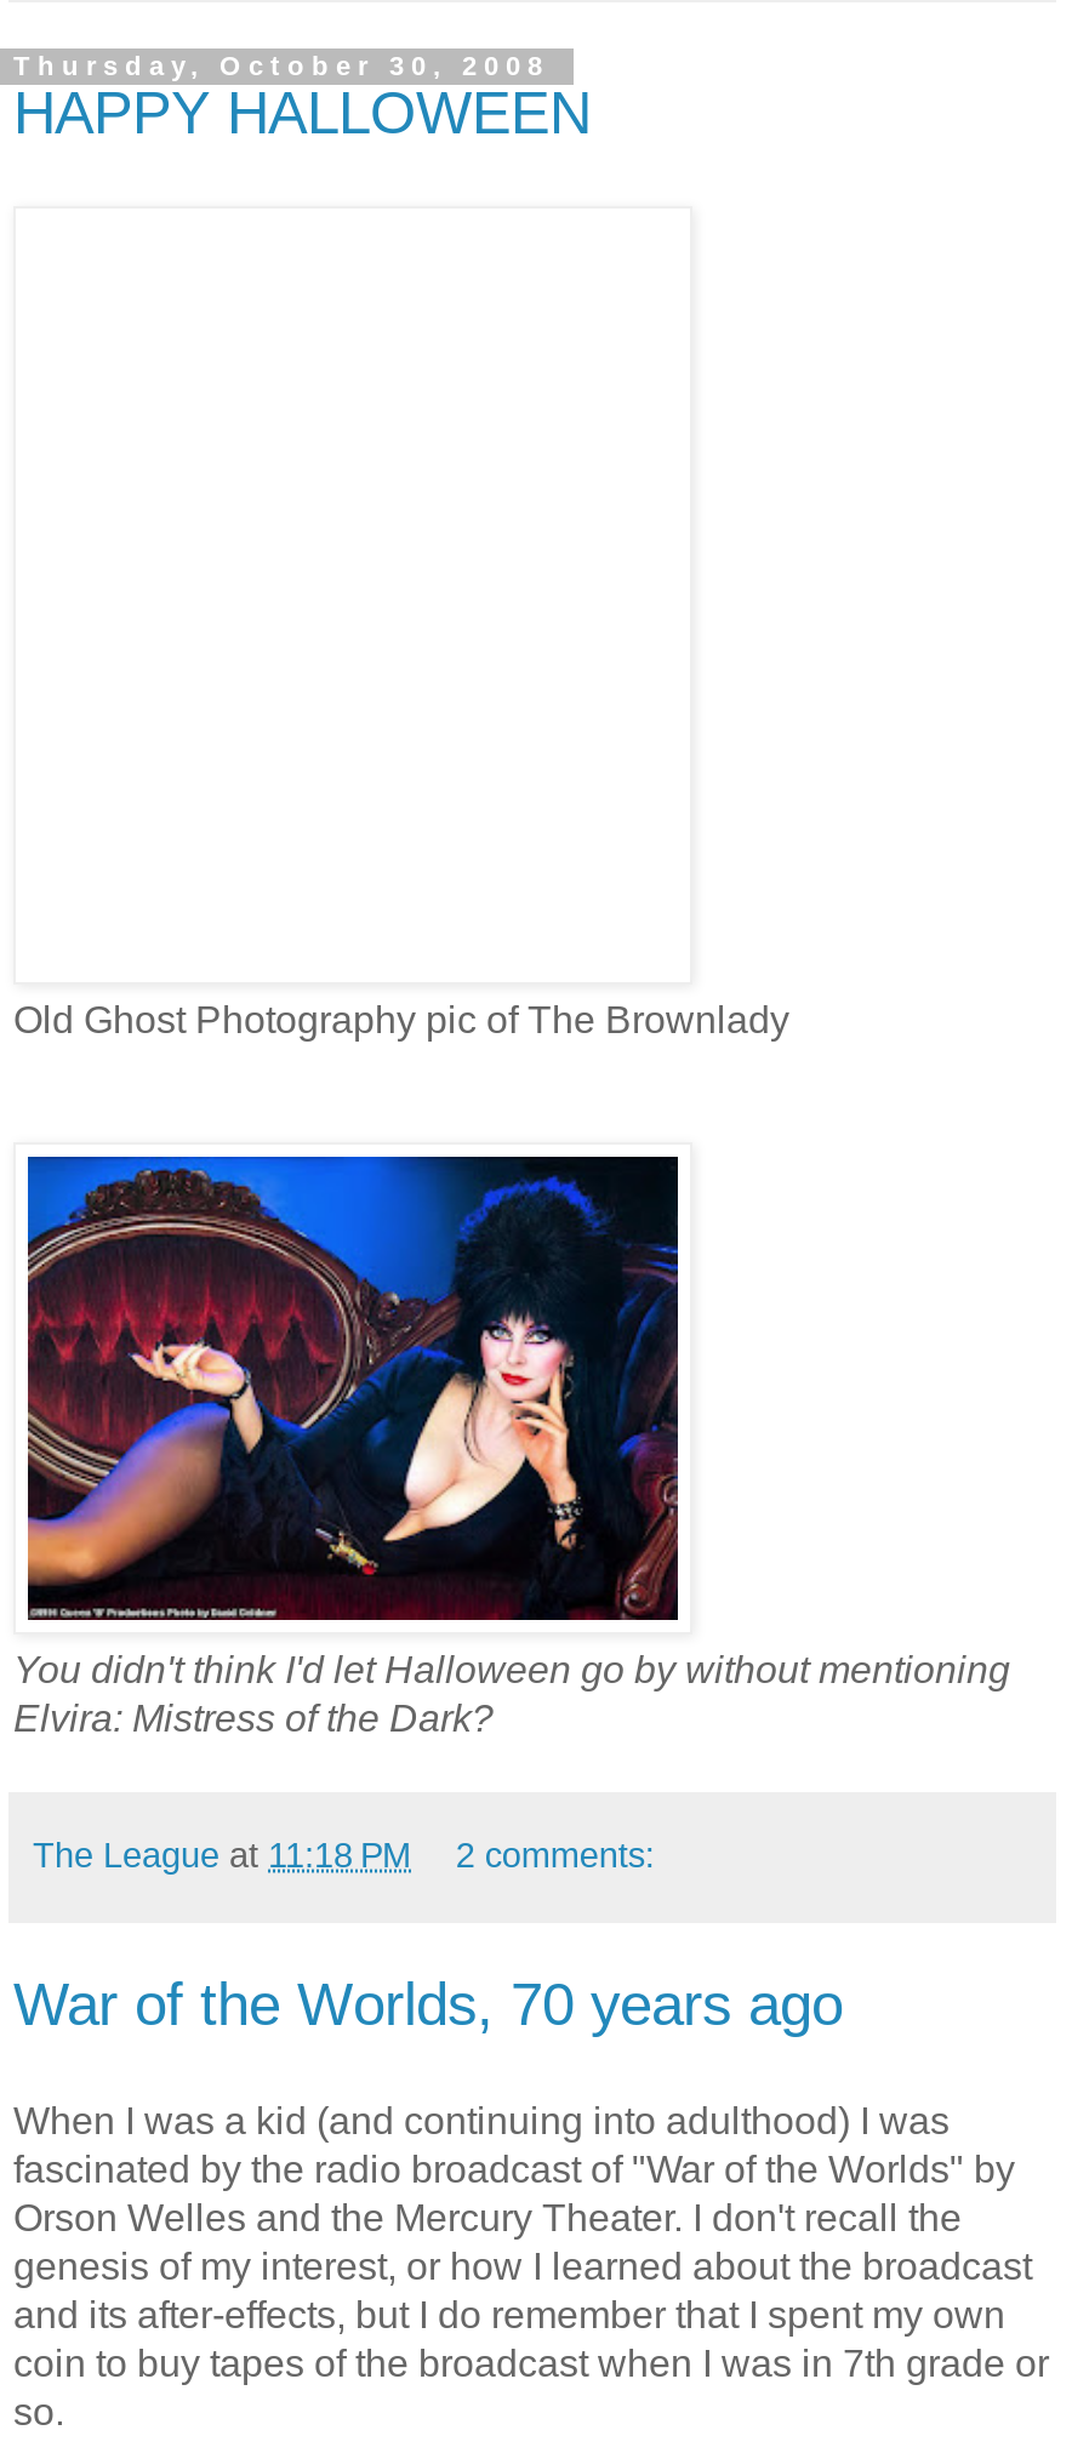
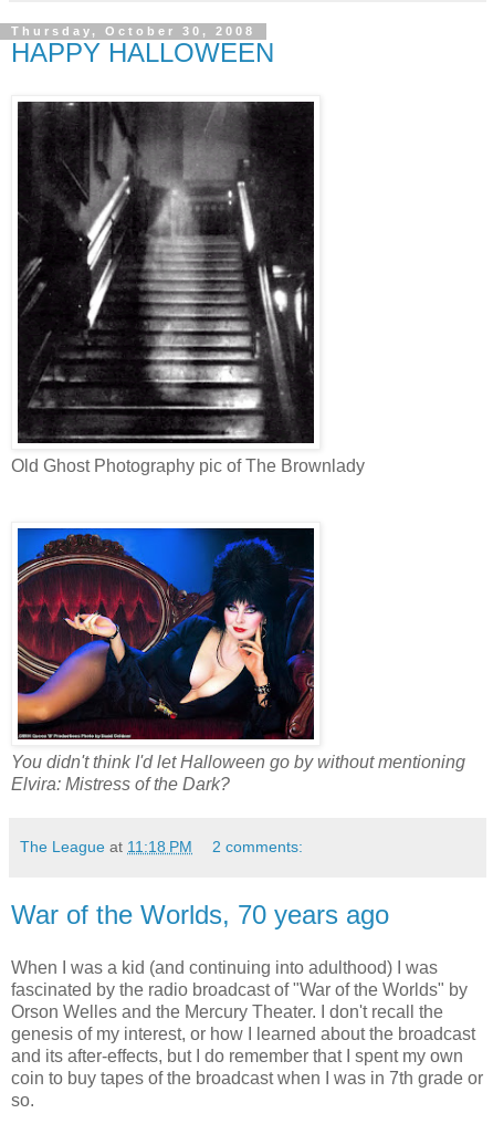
none -> [17,101,315,444] [image]

